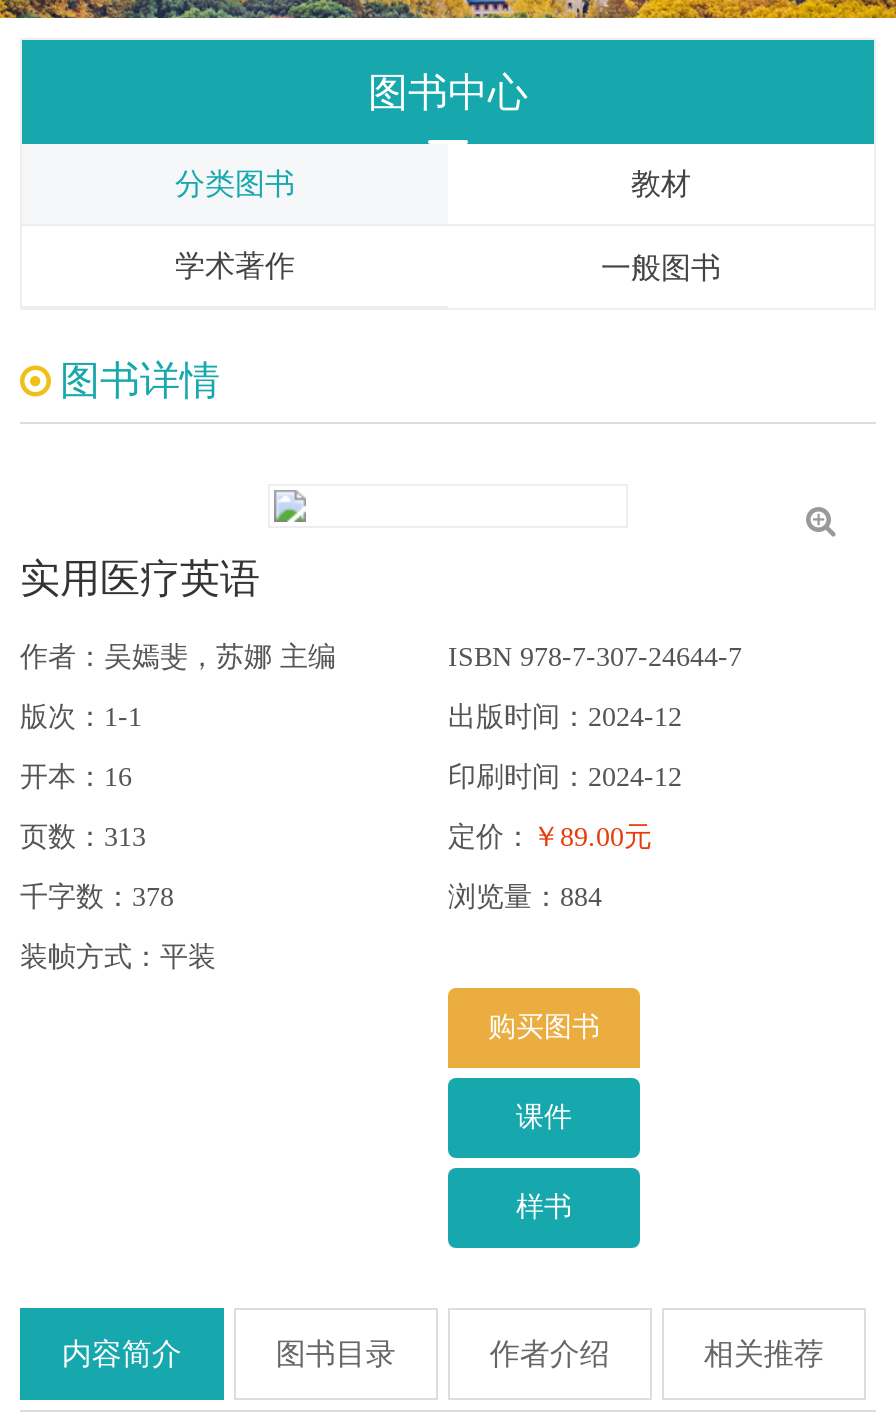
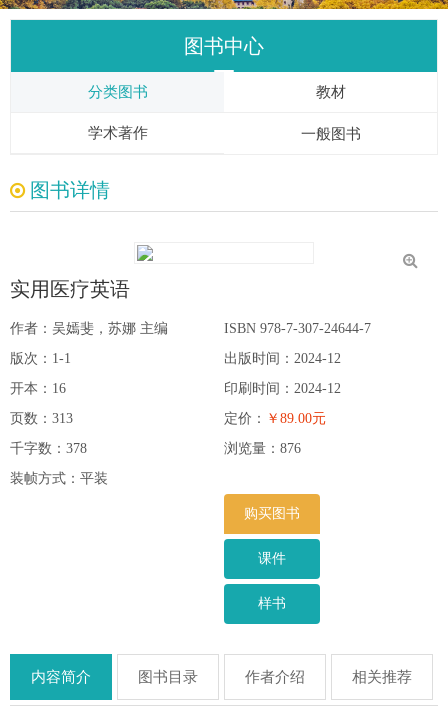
[448,882,602,912] 浏览量：884 -> [224,441,301,456] 浏览量：876

